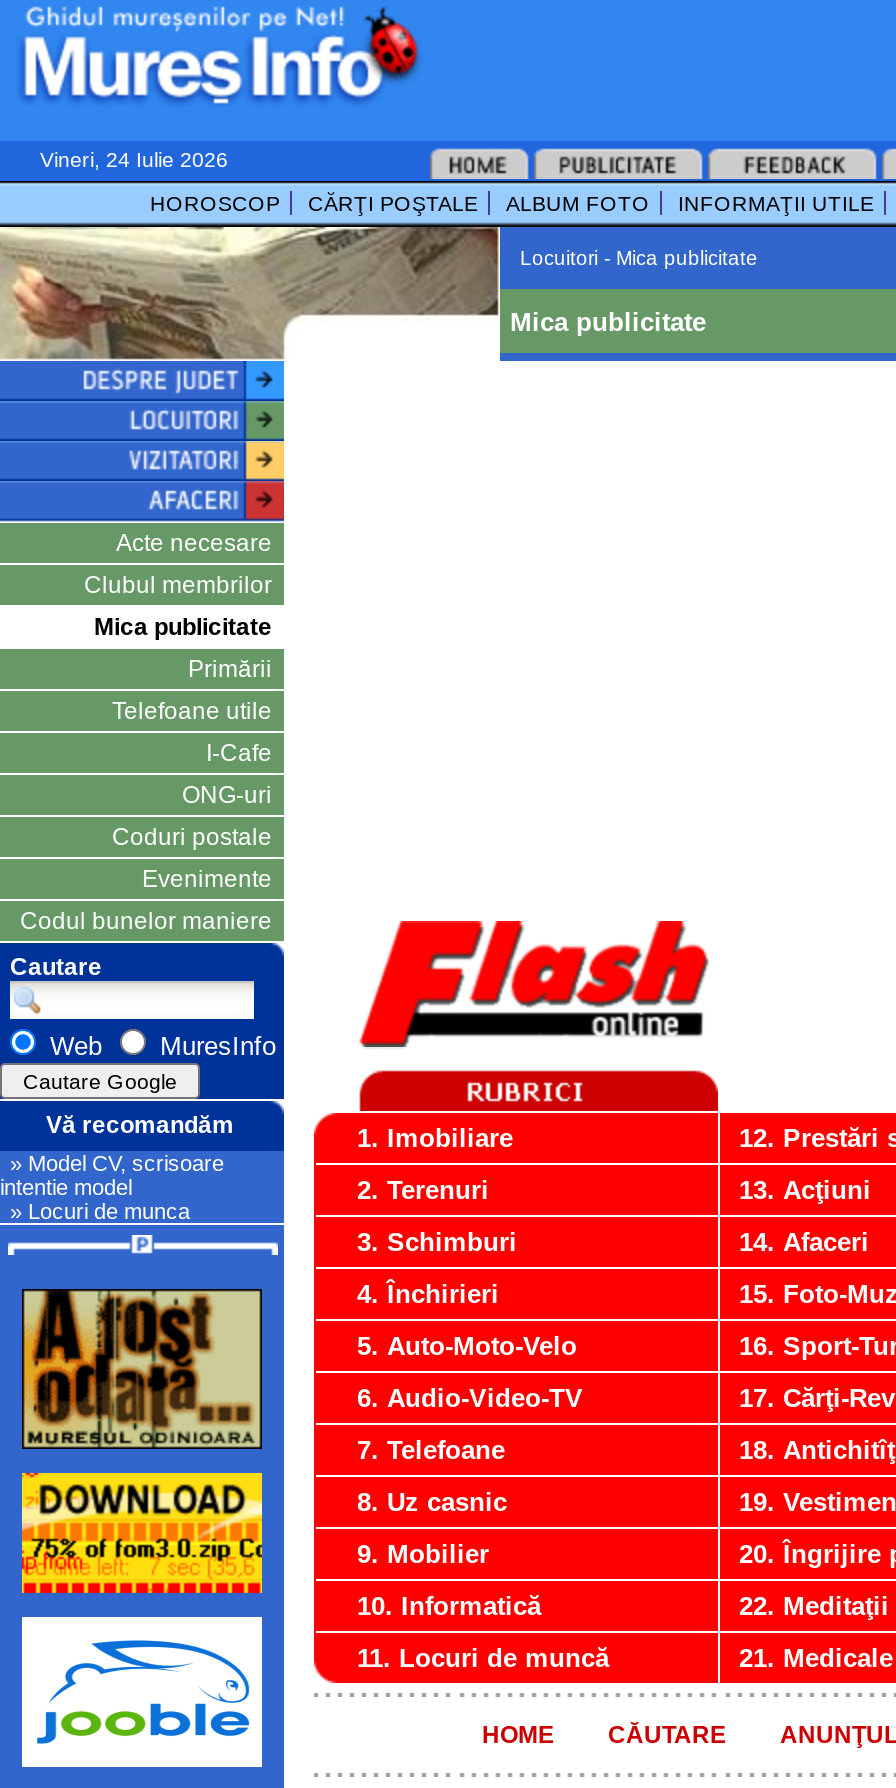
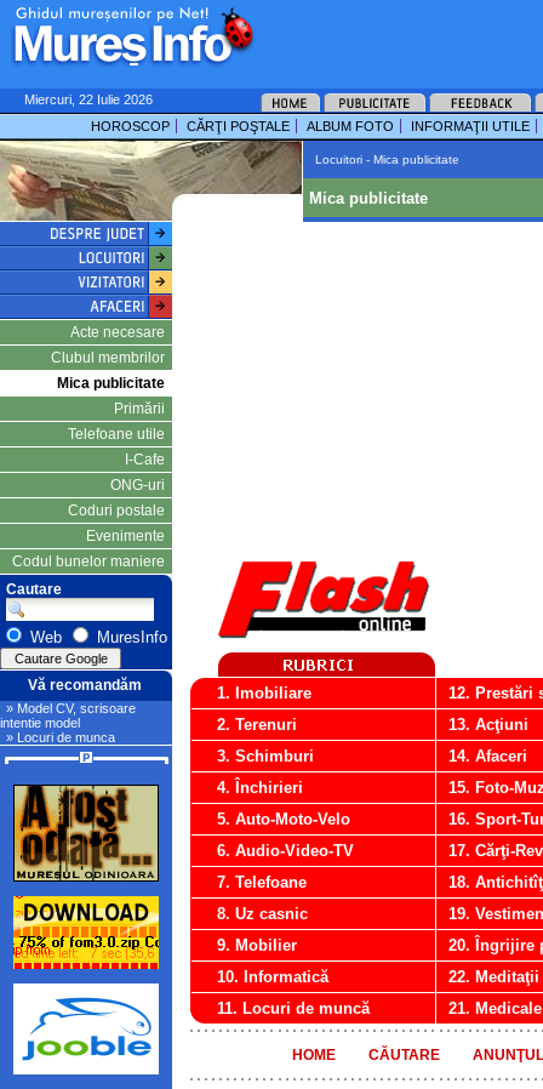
[40,147,228,171] Vineri, 24 Iulie 2026 -> [24,92,153,107] Miercuri, 22 Iulie 2026

